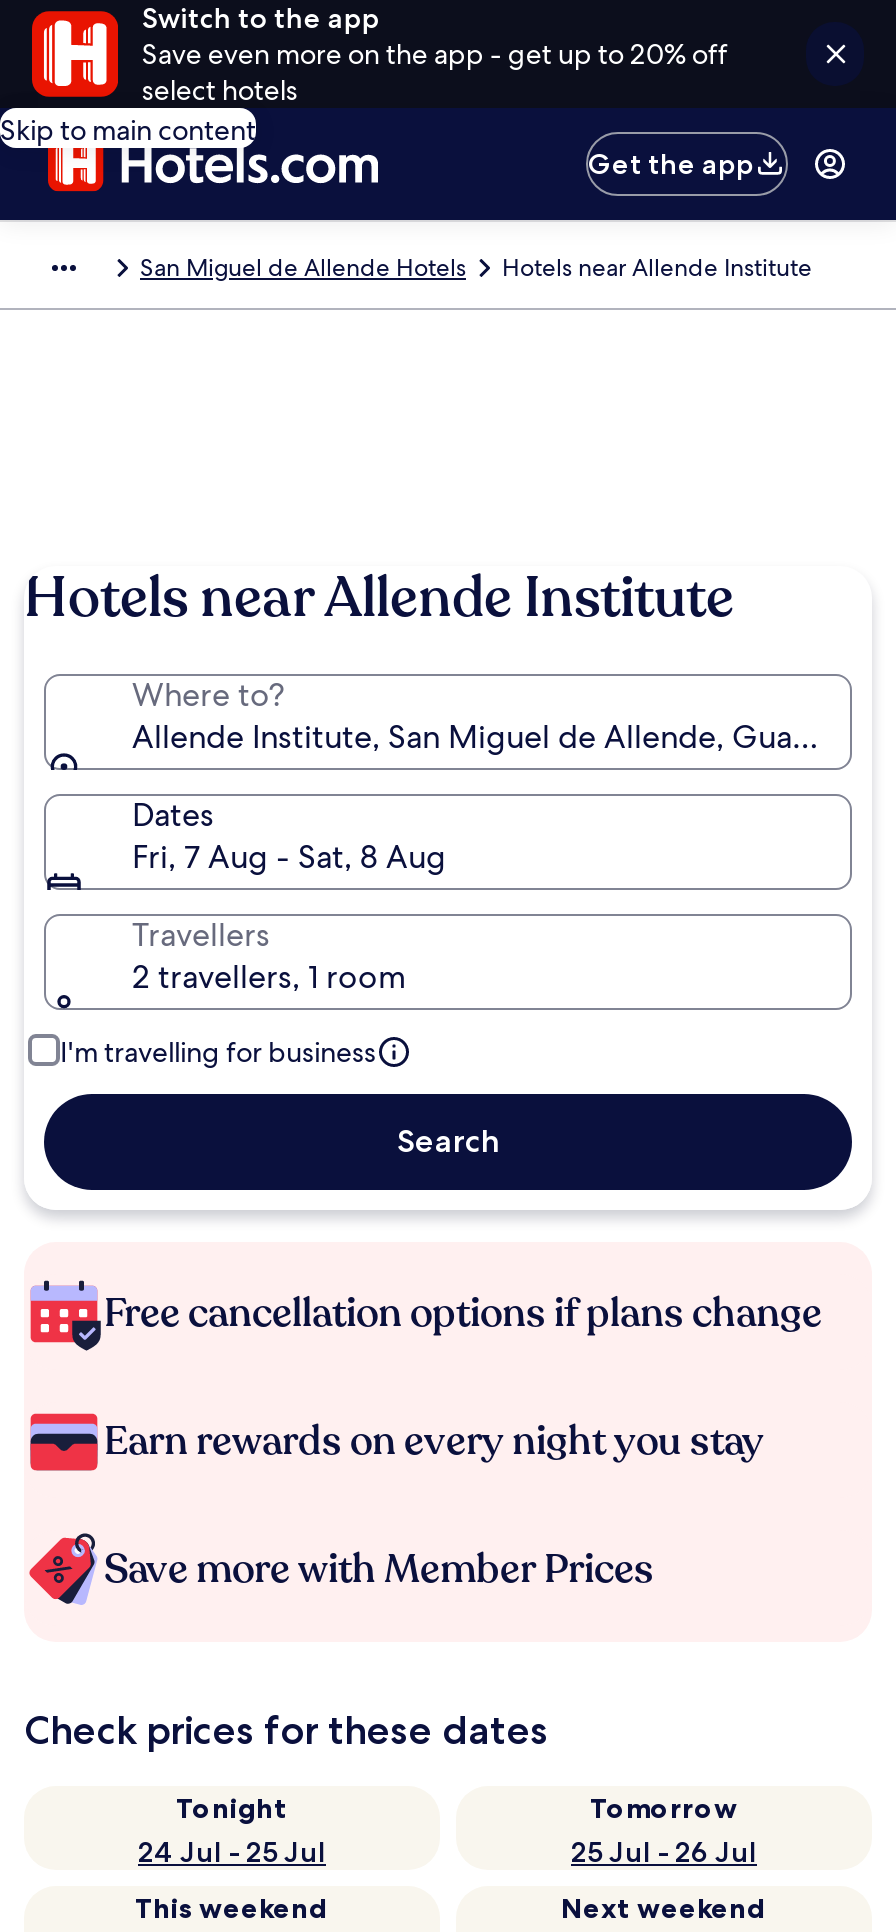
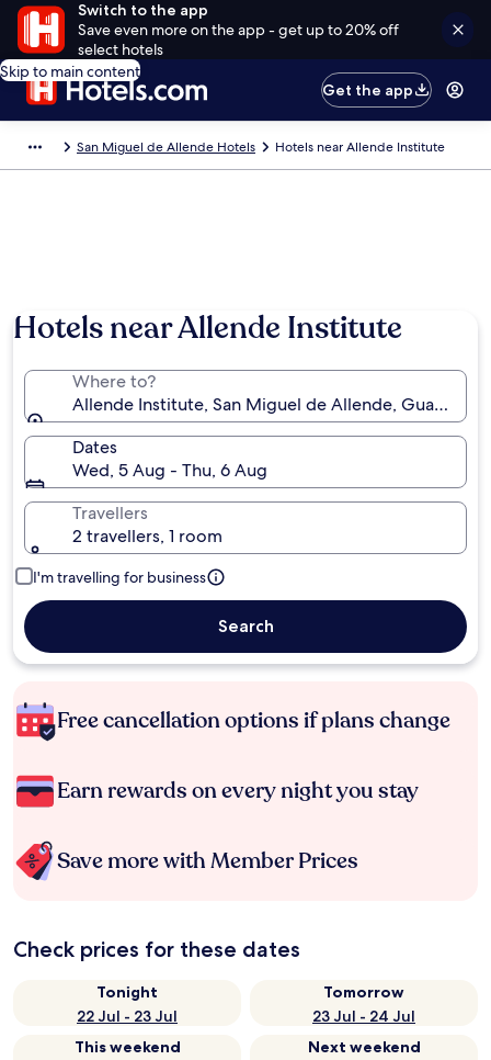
[132,836,446,878] Fri, 7 Aug - Sat, 8 Aug -> [72,459,267,482] Wed, 5 Aug - Thu, 6 Aug
[138,1834,326,1870] 24 Jul - 25 Jul -> [77,1006,178,1026] 22 Jul - 23 Jul
[571,1834,757,1870] 25 Jul - 26 Jul -> [312,1006,415,1026] 23 Jul - 24 Jul

